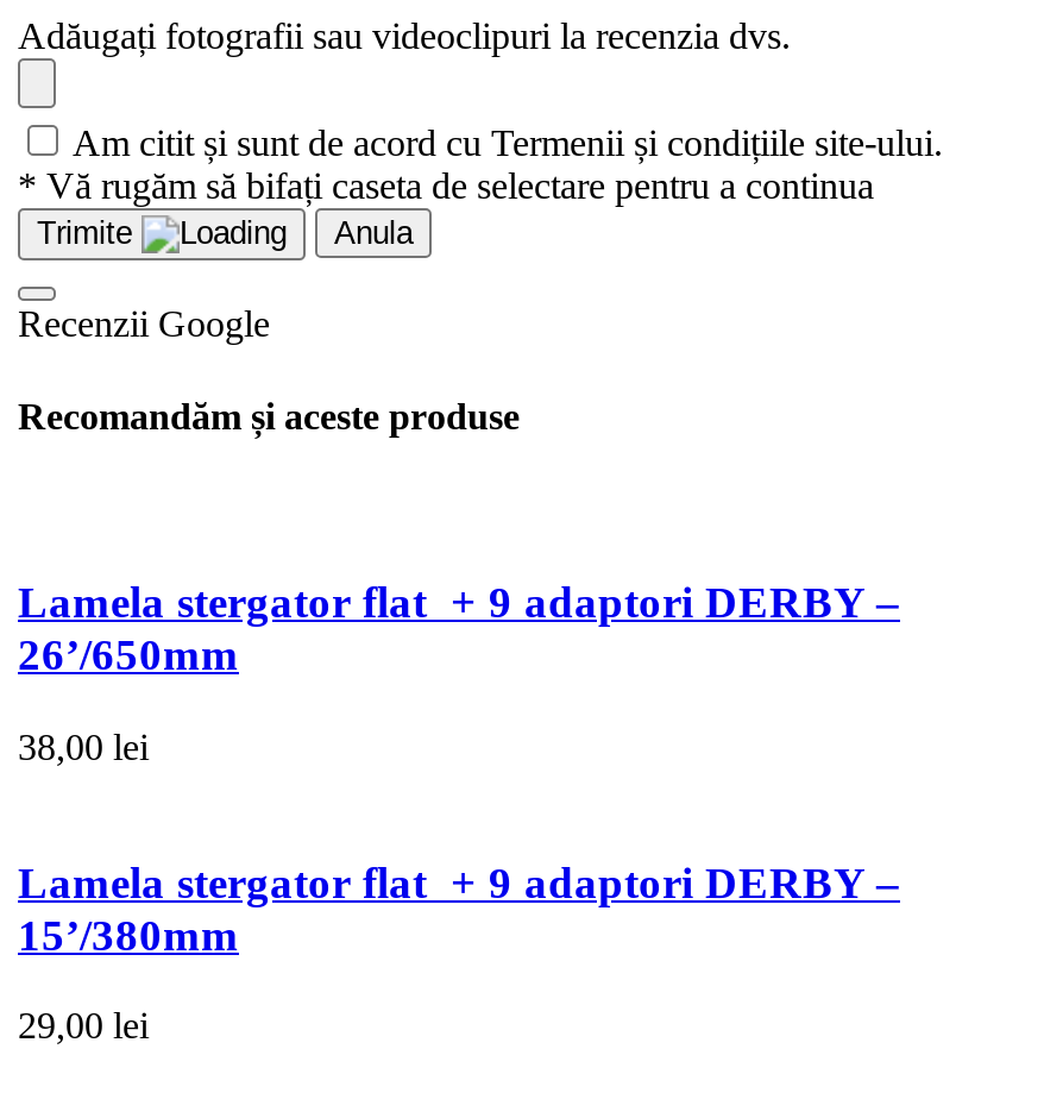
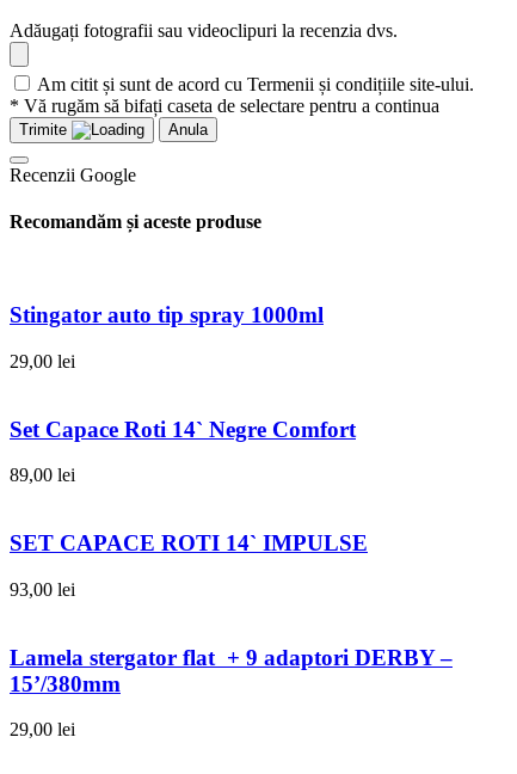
[18,577,900,767] Lamela stergator flat + 9 adaptori DERBY – | 26’/650mm | 38,00 lei -> [10,302,368,599] Stingator auto tip spray 1000ml | 29,00 lei | Set Capace Roti 14` Negre Comfort | 89,00 lei | SET CAPACE ROTI 14` IMPULSE | 93,00 lei

